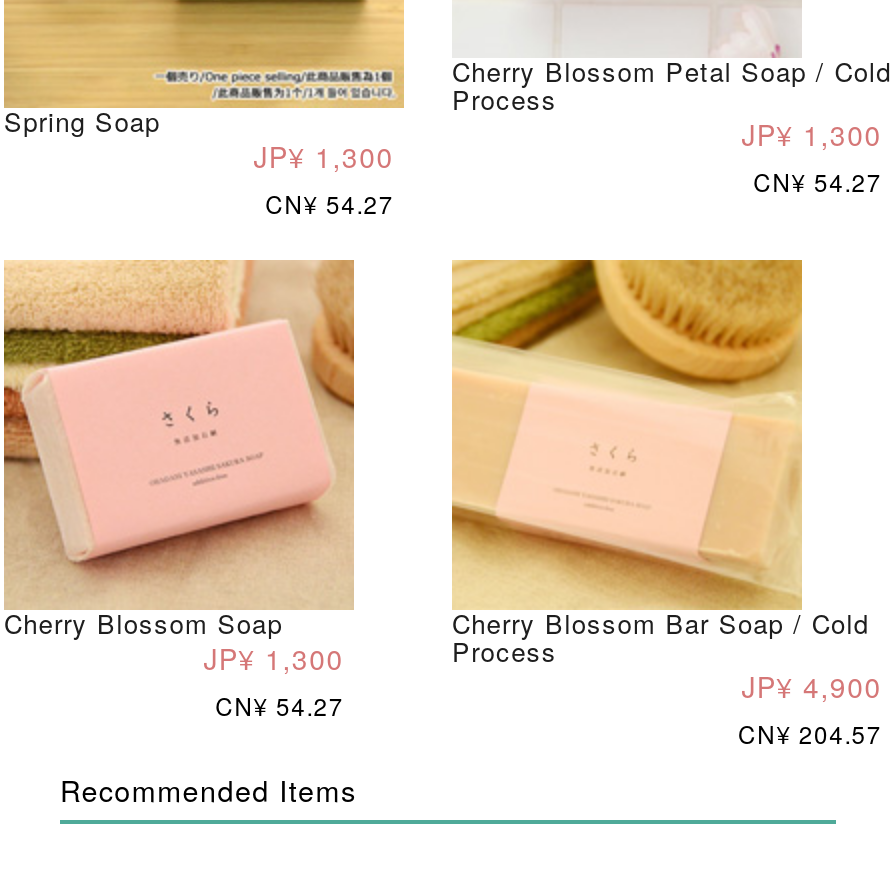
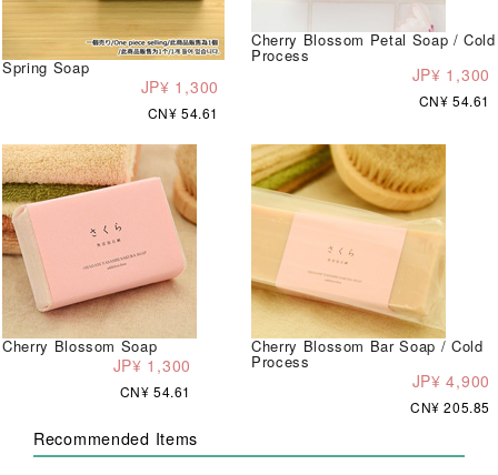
[753,163,882,197] CN¥ 54.27 -> [419,91,490,110] CN¥ 54.61
[265,185,394,219] CN¥ 54.27 -> [147,103,219,122] CN¥ 54.61
[215,687,344,721] CN¥ 54.27 -> [120,381,191,400] CN¥ 54.61
[738,715,882,749] CN¥ 204.57 -> [410,397,490,416] CN¥ 205.85

